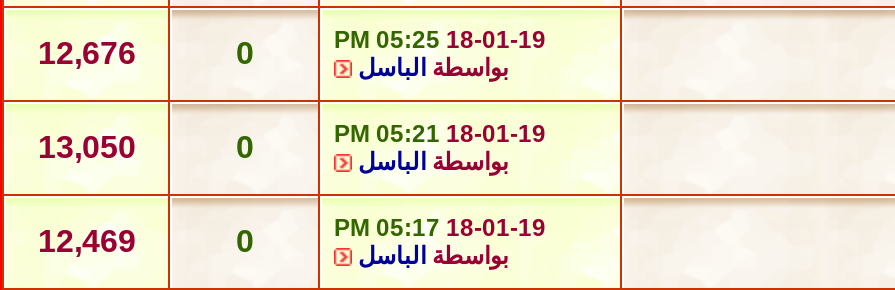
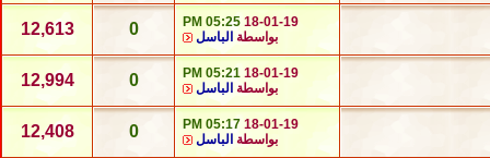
[38,36,136,70] 12,676 -> [21,20,74,38] 12,613
[38,130,136,164] 13,050 -> [21,71,74,89] 12,994
[38,224,136,258] 12,469 -> [21,122,74,141] 12,408

